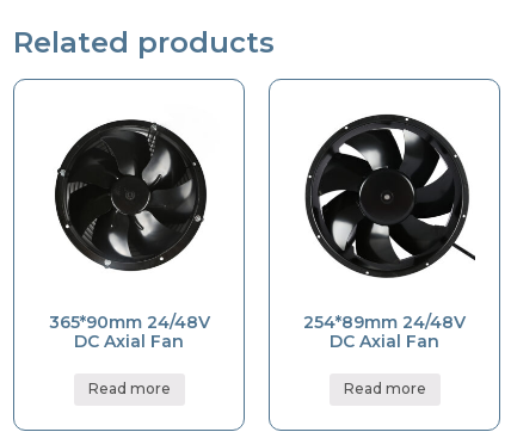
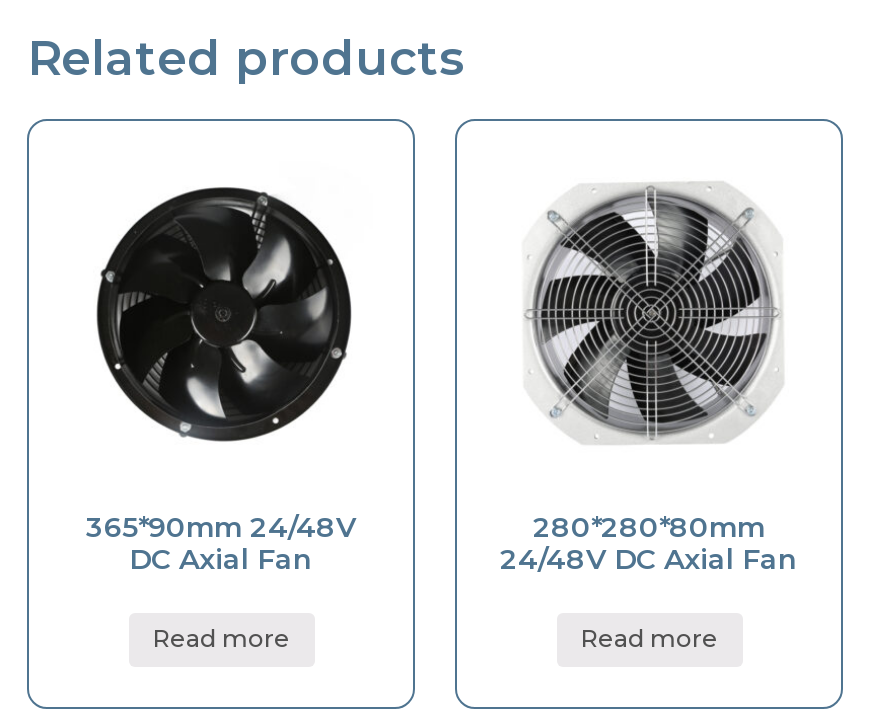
[303,113,476,352] [image] | 254*89mm 24/48V | DC Axial Fan -> [500,178,801,576] [image] | 280*280*80mm | 24/48V DC Axial Fan

